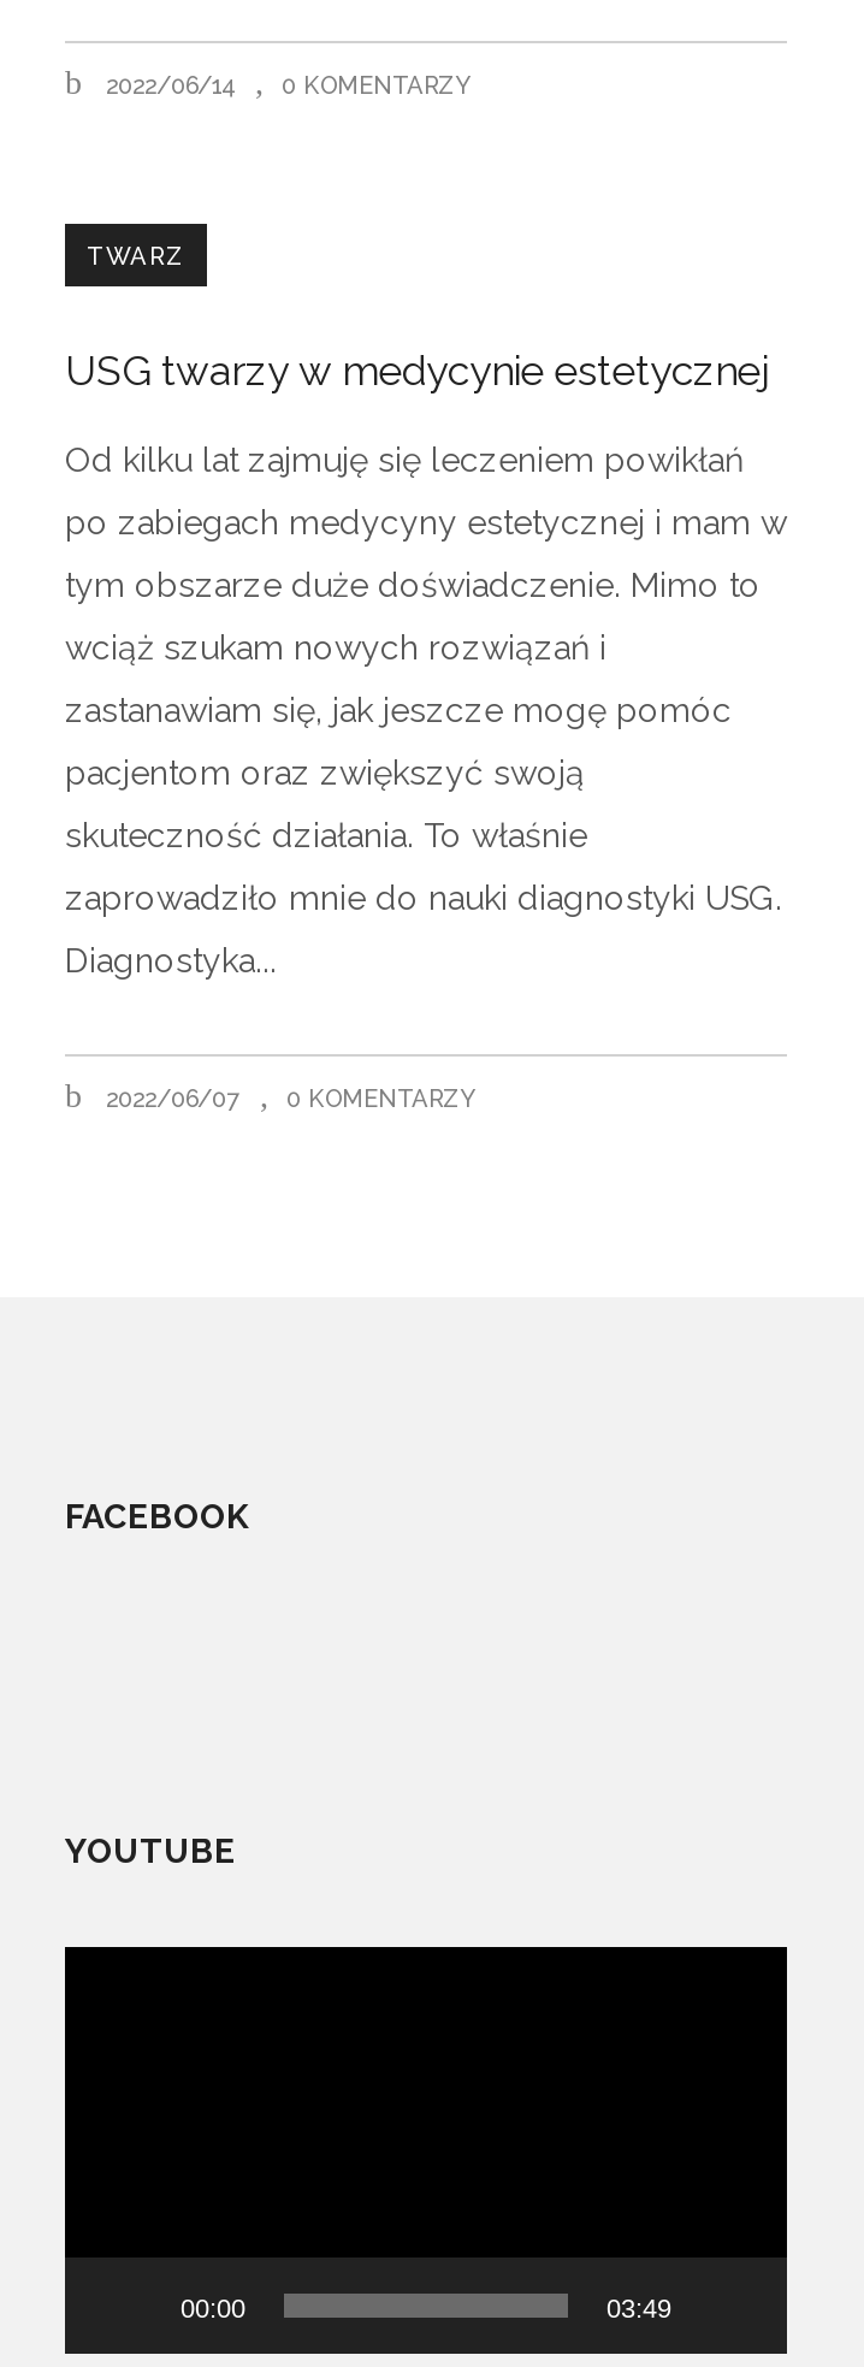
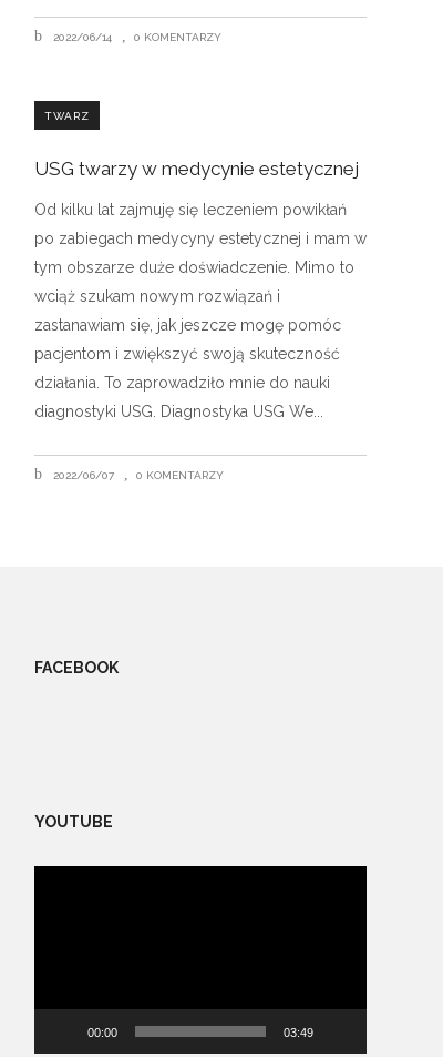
[65,628,606,667] wciąż szukam nowych rozwiązań i -> [34,287,280,305] wciąż szukam nowym rozwiązań i
[65,753,782,980] pacjentom oraz zwiększyć swoją | skuteczność działania. To właśnie | zaprowadziło mnie do nauki diagnostyki USG. | Diagnostyka -> [34,345,340,420] pacjentom i zwiększyć swoją skuteczność | działania. To zaprowadziło mnie do nauki | diagnostyki USG. Diagnostyka USG We

